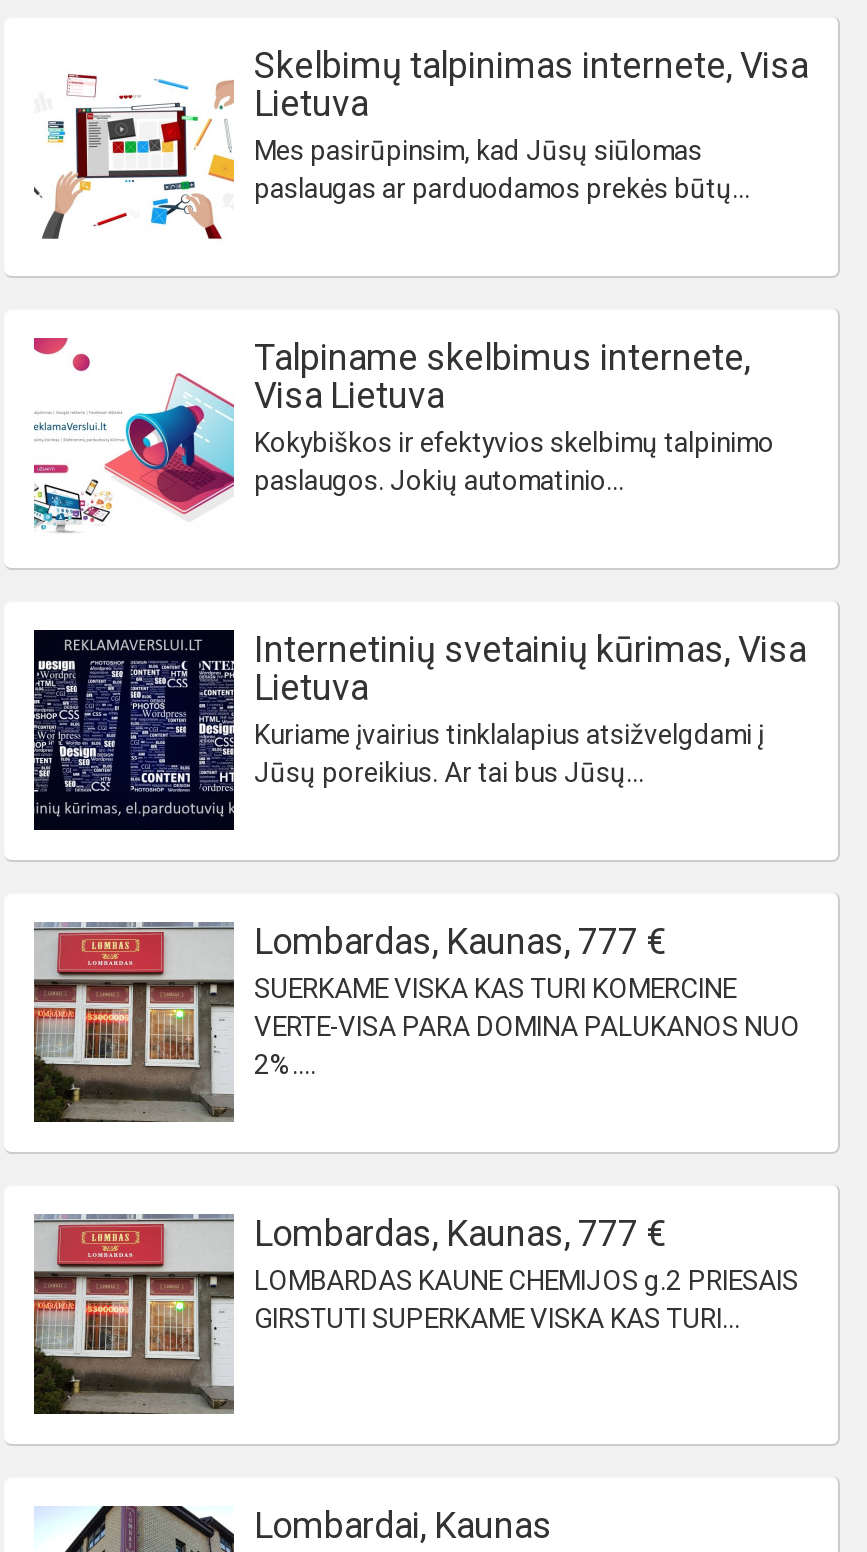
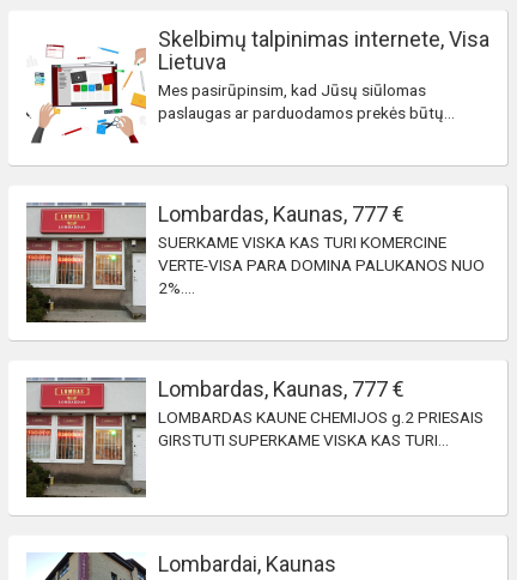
[32,336,774,532] [image] | Talpiname skelbimus internete, | Visa Lietuva | Kokybiškos ir efektyvios skelbimų talpinimo | paslaugos. Jokių automatinio... -> none
[32,628,806,832] [image] | Internetinių svetainių kūrimas, Visa | Lietuva | Kuriame įvairius tinklalapius atsižvelgdami į | Jūsų poreikius. Ar tai bus Jūsų... -> none

